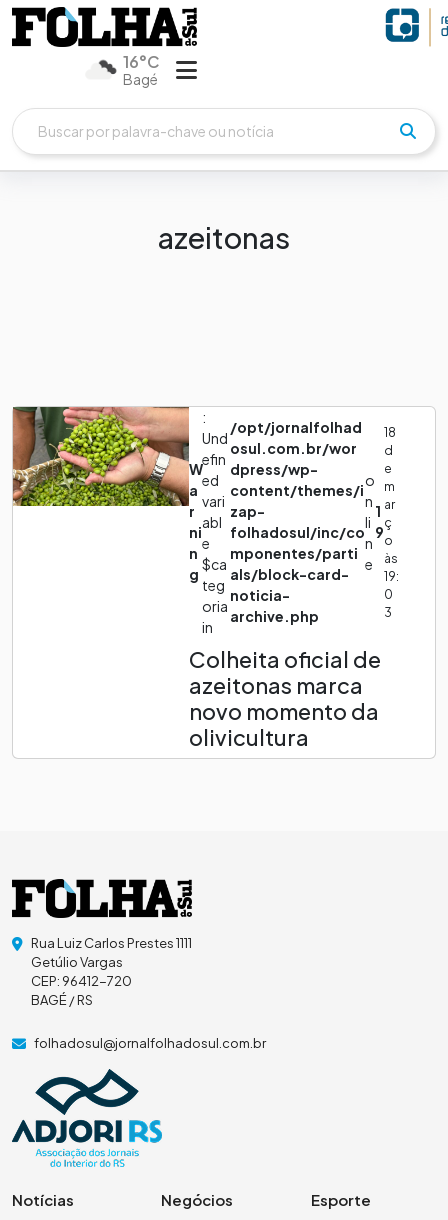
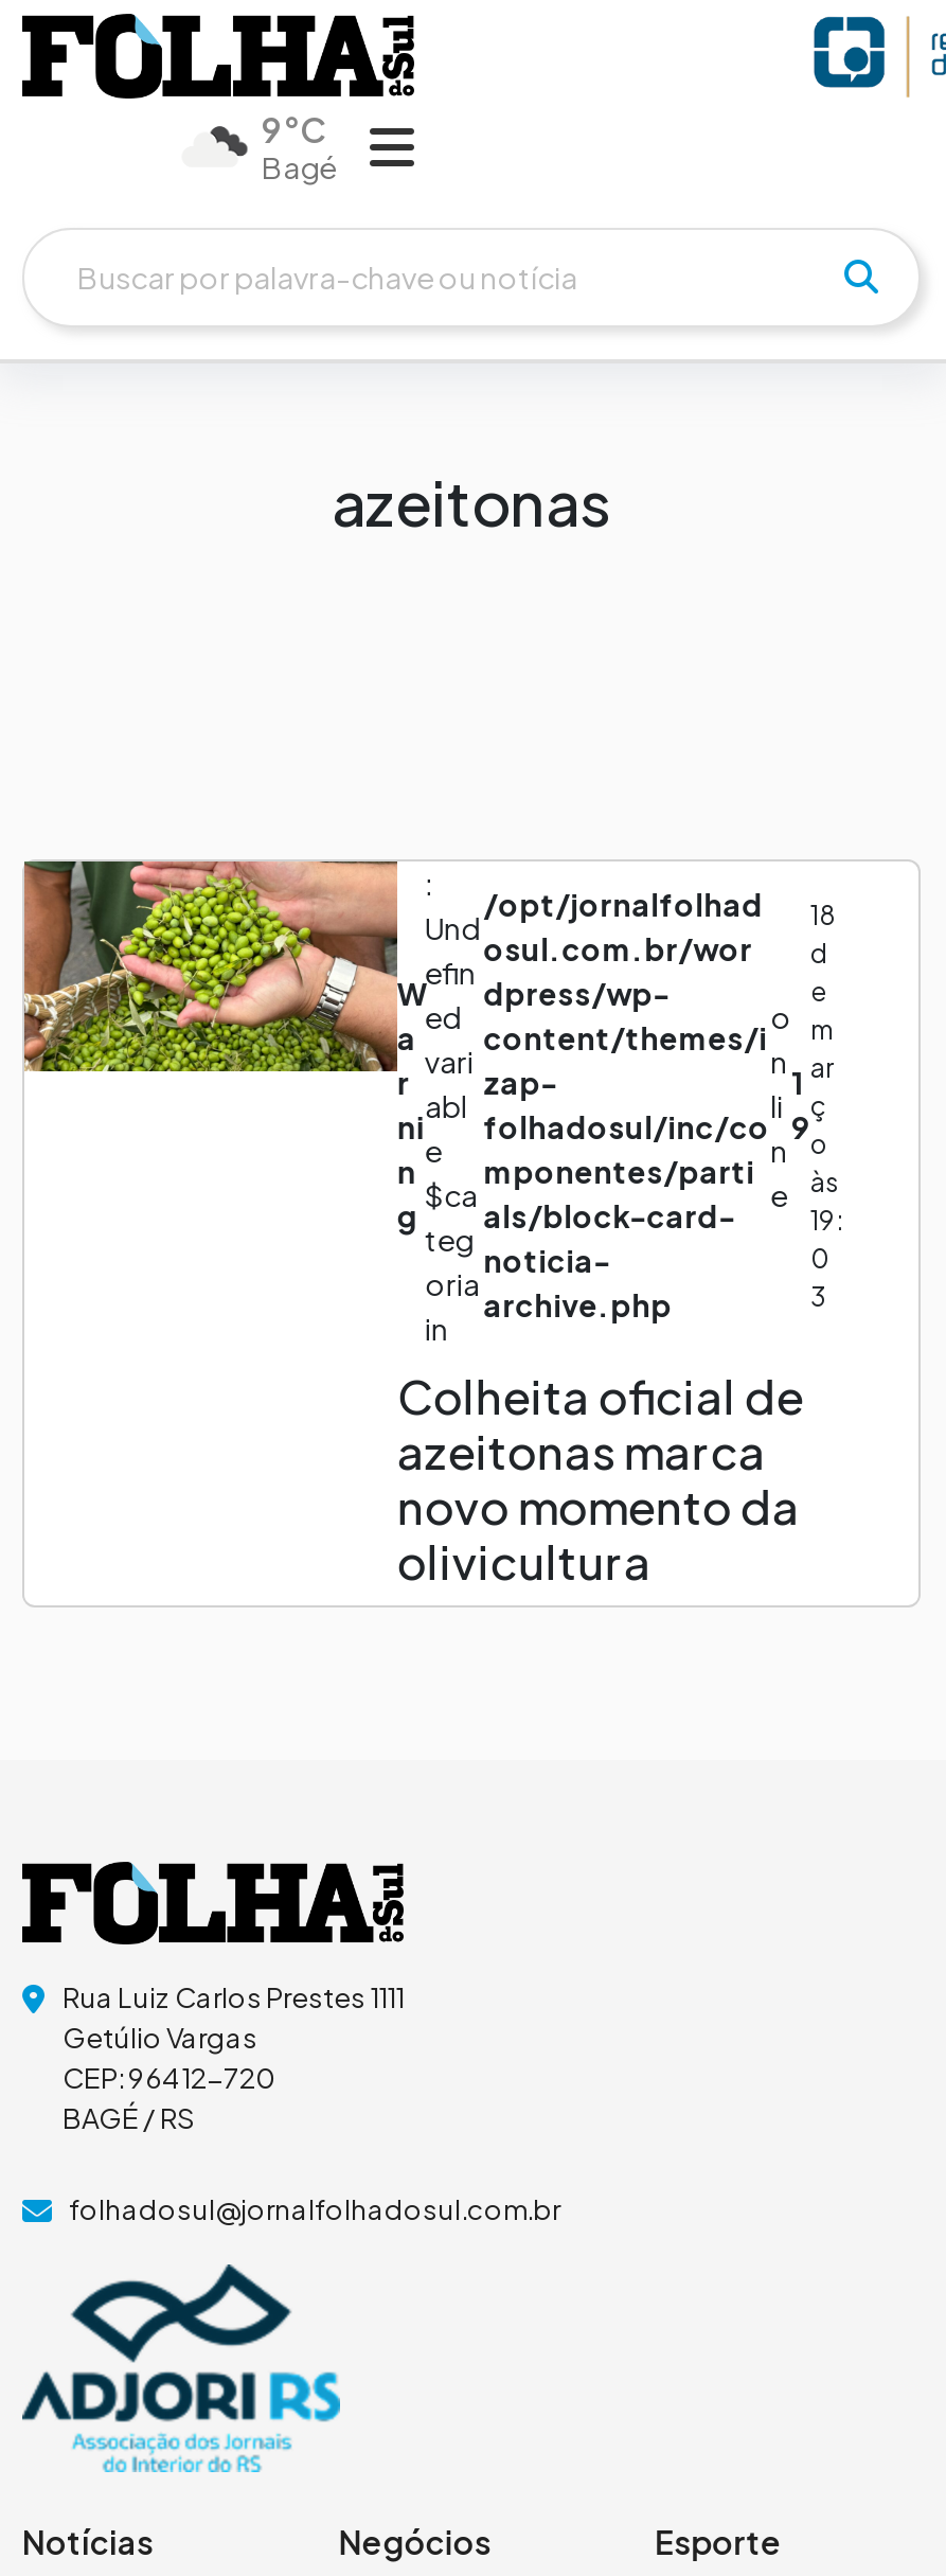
[123,51,160,72] 16°C -> [262,107,327,152] 9°C

